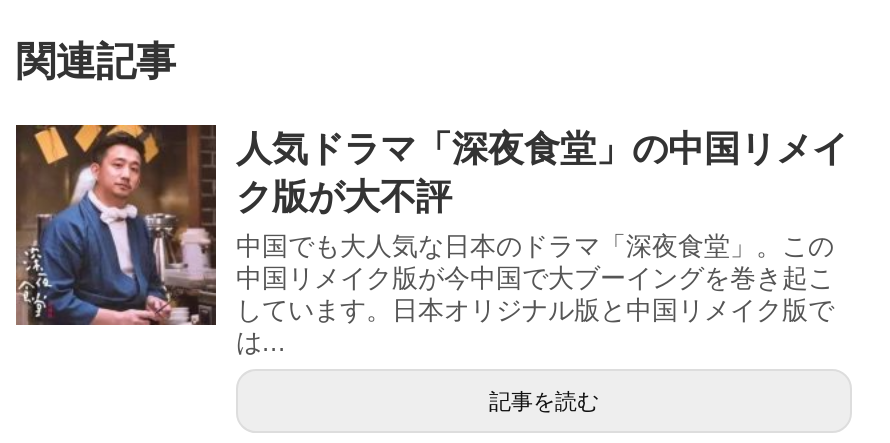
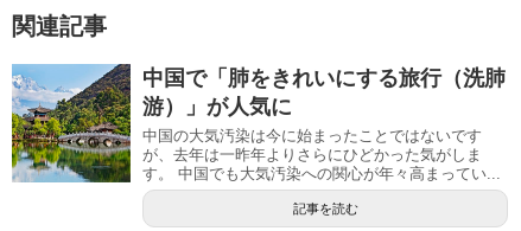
[14,123,848,357] [image] | 人気ドラマ「深夜食堂」の中国リメイ | ク版が大不評 | 中国でも大人気な日本のドラマ「深夜食堂」。この | 中国リメイク版が今中国で大ブーイングを巻き起こ | しています。日本オリジナル版と中国リメイク版で | は... -> [11,63,506,184] [image] | 中国で「肺をきれいにする旅行（洗肺 | 游）」が人気に | 中国の大気汚染は今に始まったことではないです | が、去年は一昨年よりさらにひどかった気がしま | す。 中国でも大気汚染への関心が年々高まってい...

